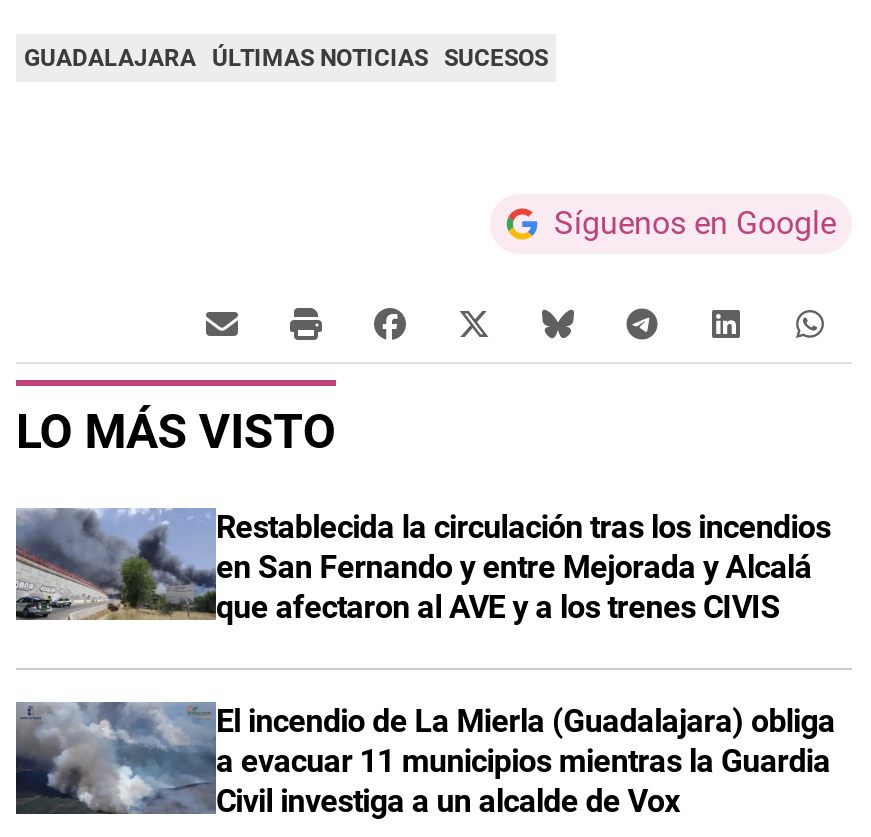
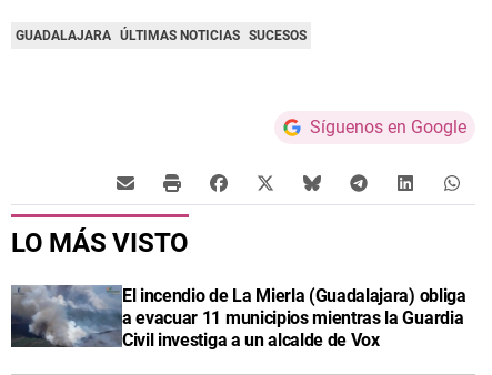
[14,507,831,625] [image] | Restablecida la circulación tras los incendios | en San Fernando y entre Mejorada y Alcalá | que afectaron al AVE y a los trenes CIVIS -> none

